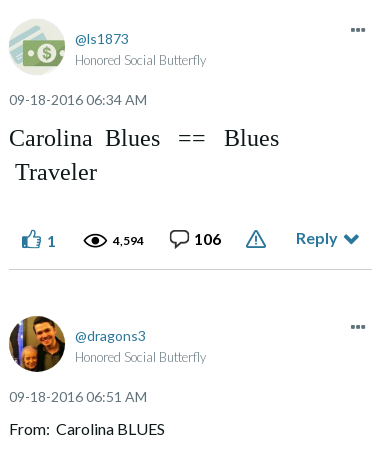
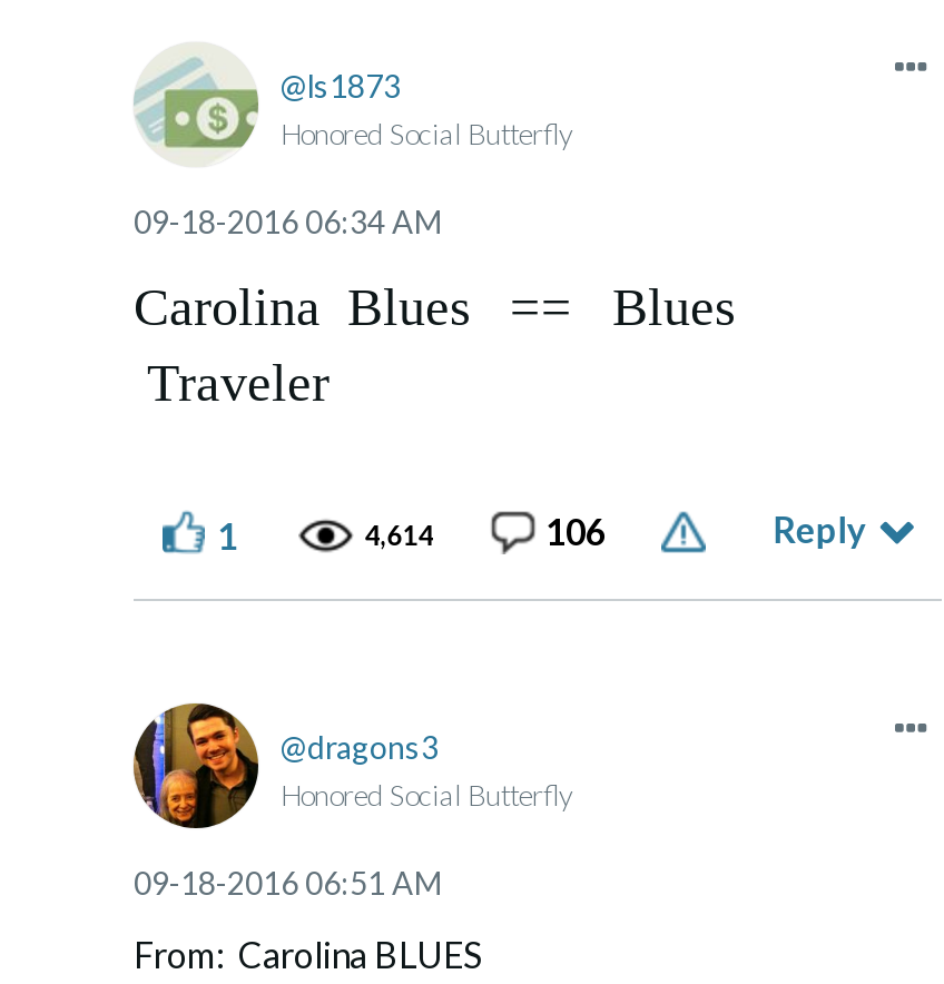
[113,233,144,248] 4,594 -> [365,518,434,551] 4,614

